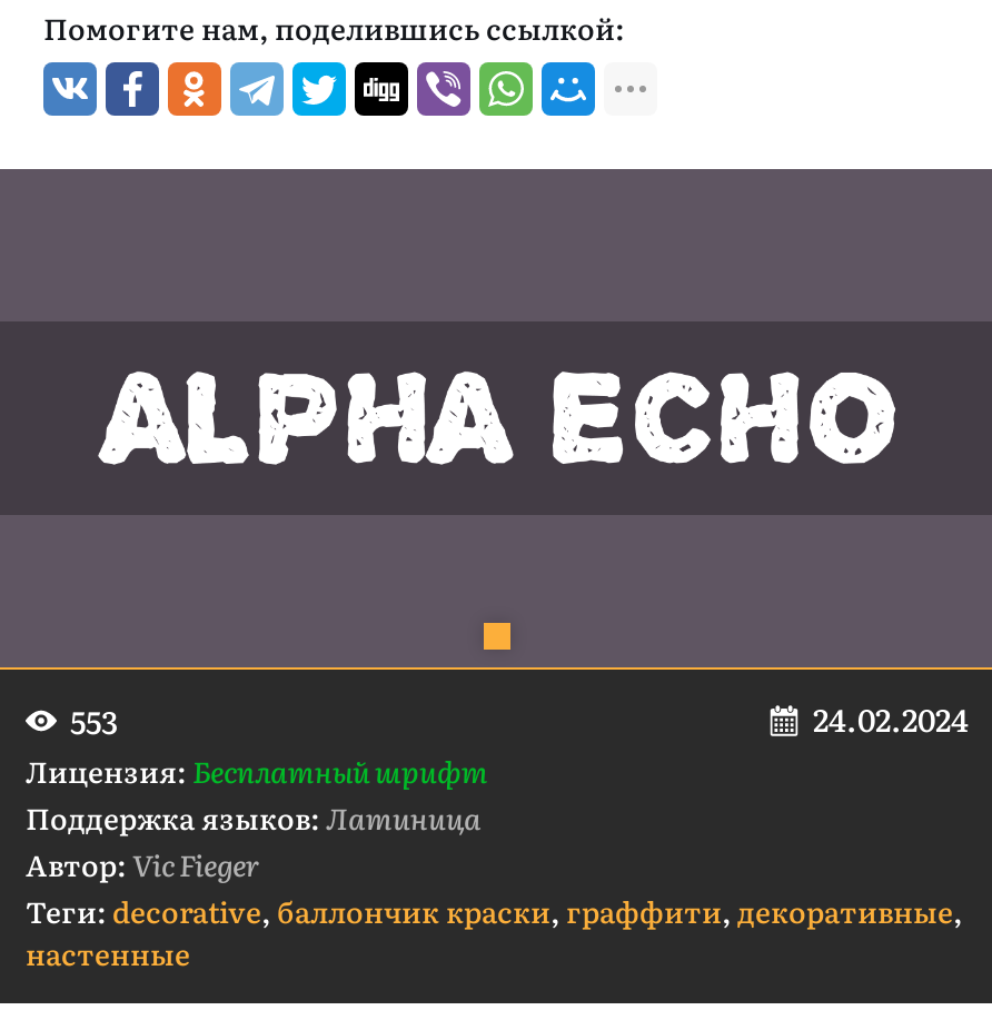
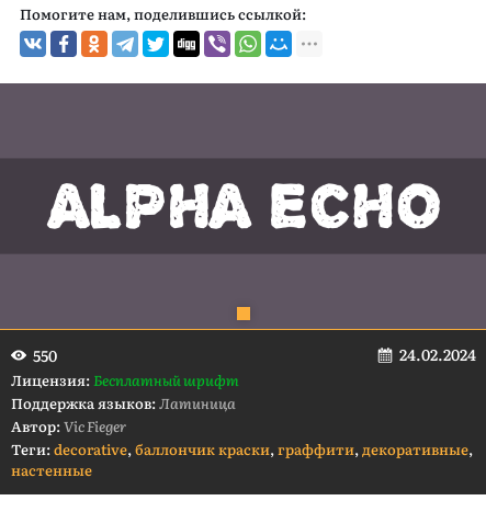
[70,697,119,742] 553 -> [33,344,57,366] 550

